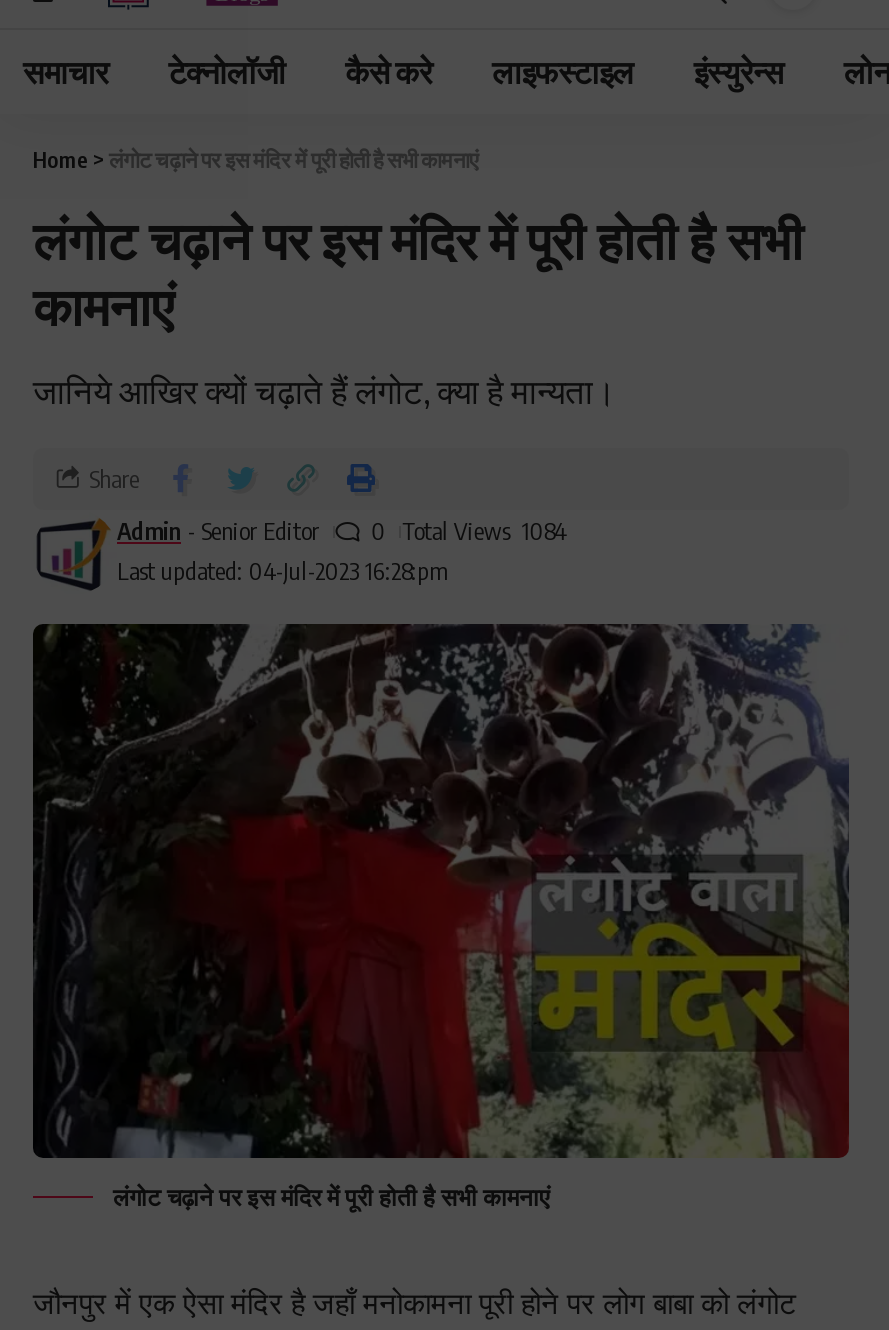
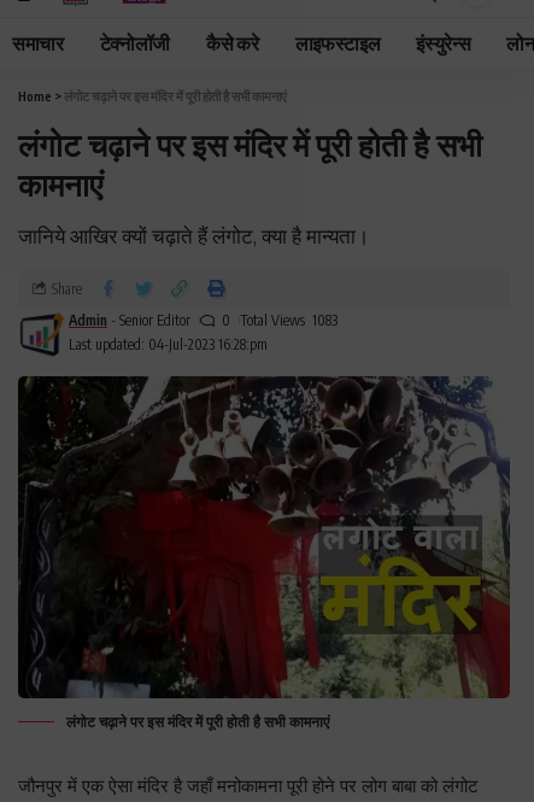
[117,516,566,546] Admin - Senior Editor 0 Total Views 1084 -> [69,311,338,329] Admin - Senior Editor 0 Total Views 1083

